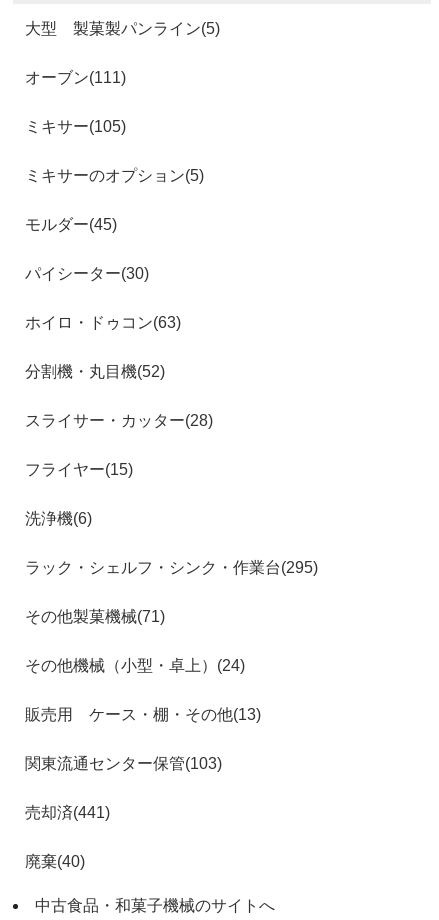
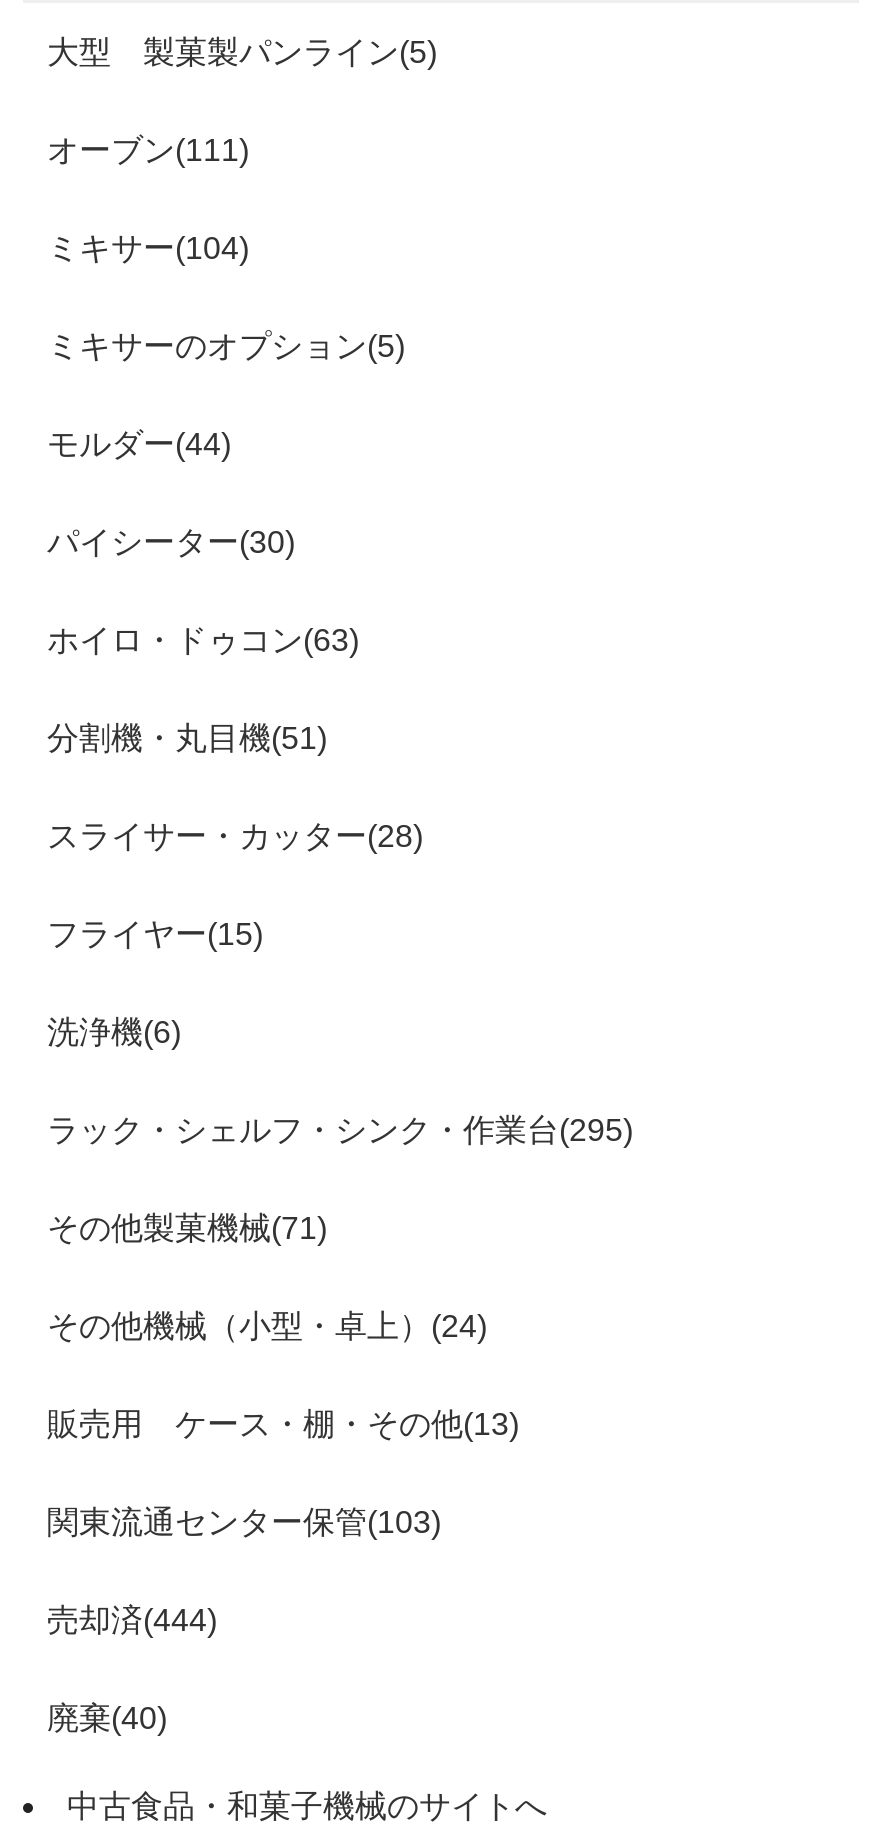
[25,118,126,135] ミキサー(105) -> [47,231,249,265] ミキサー(104)
[25,216,117,233] モルダー(45) -> [47,427,231,461] モルダー(44)
[25,363,165,380] 分割機・丸目機(52) -> [47,721,327,755] 分割機・丸目機(51)
[25,804,110,821] 売却済(441) -> [47,1603,217,1637] 売却済(444)

